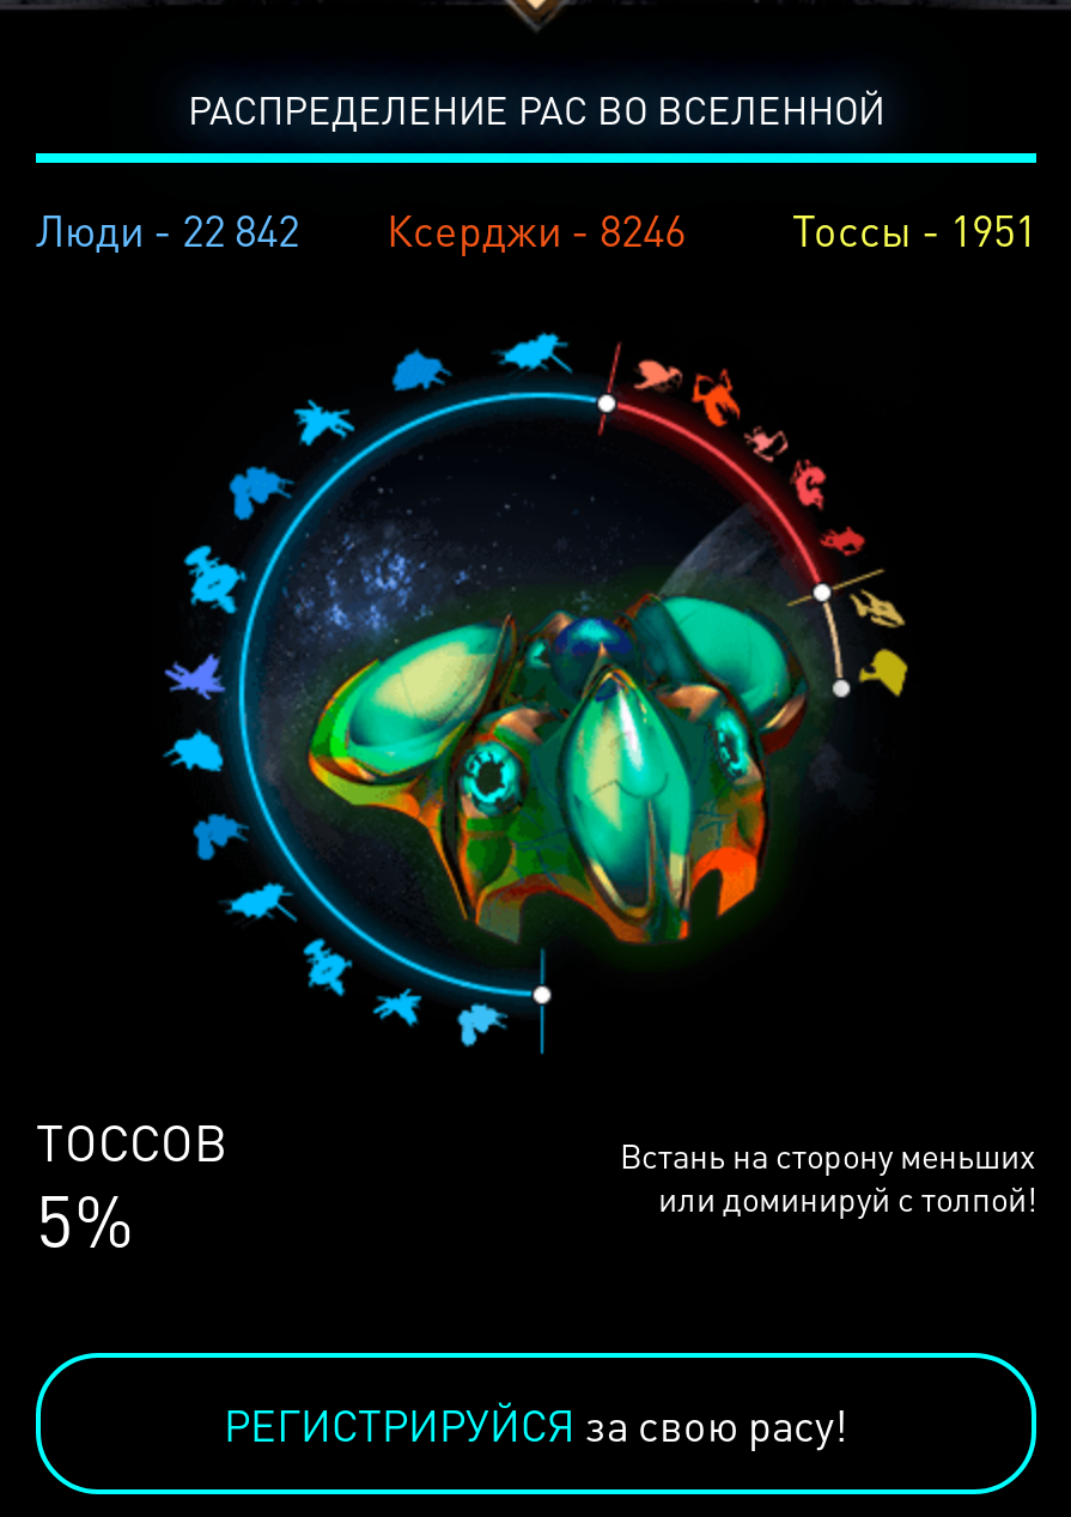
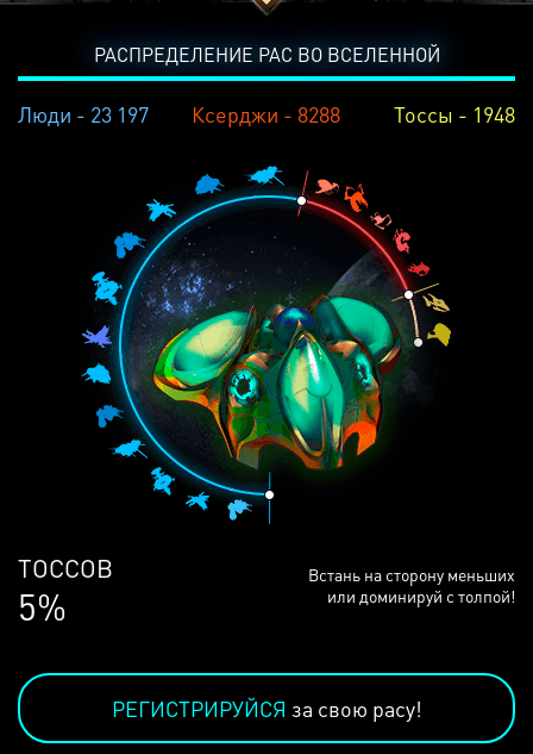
[36,201,299,256] Люди - 22 842 -> [18,100,149,127] Люди - 23 197
[387,201,686,256] Ксерджи - 8246 -> [192,100,341,127] Ксерджи - 8288
[792,201,1036,256] Тоссы - 1951 -> [394,100,515,127] Тоссы - 1948

